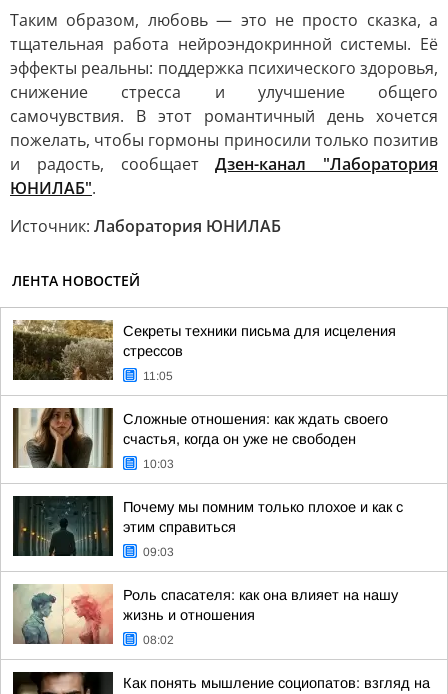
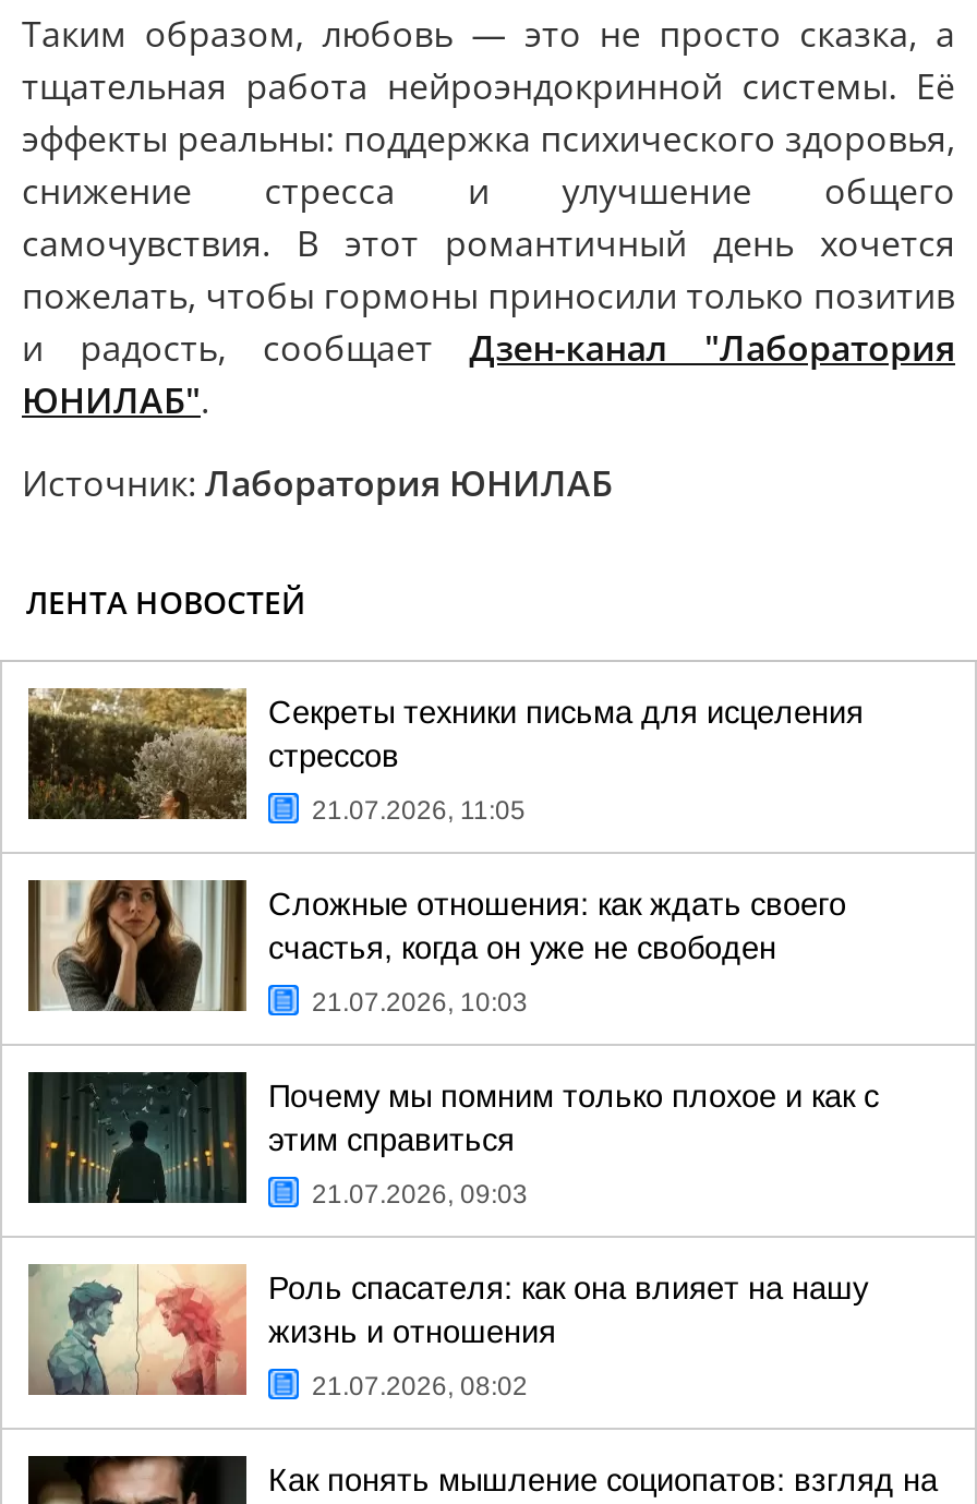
[143,369,173,383] 11:05 -> [312,795,526,826] 21.07.2026, 11:05
[143,457,174,471] 10:03 -> [312,987,528,1018] 21.07.2026, 10:03
[143,545,174,559] 09:03 -> [312,1179,528,1210] 21.07.2026, 09:03
[143,633,174,647] 08:02 -> [312,1371,528,1401] 21.07.2026, 08:02

